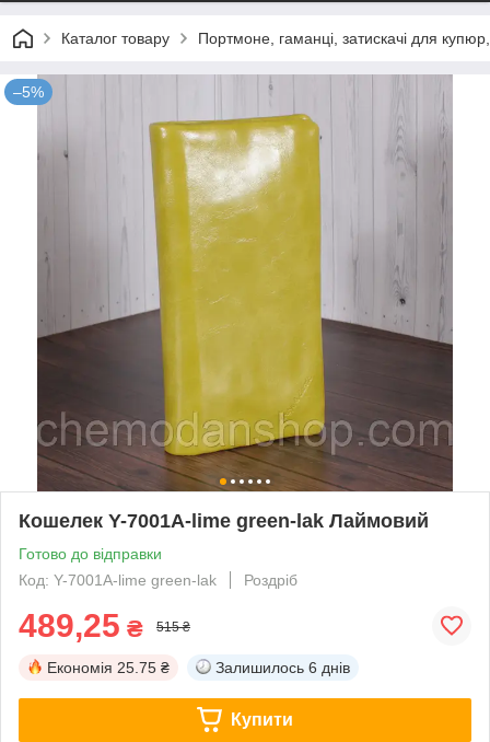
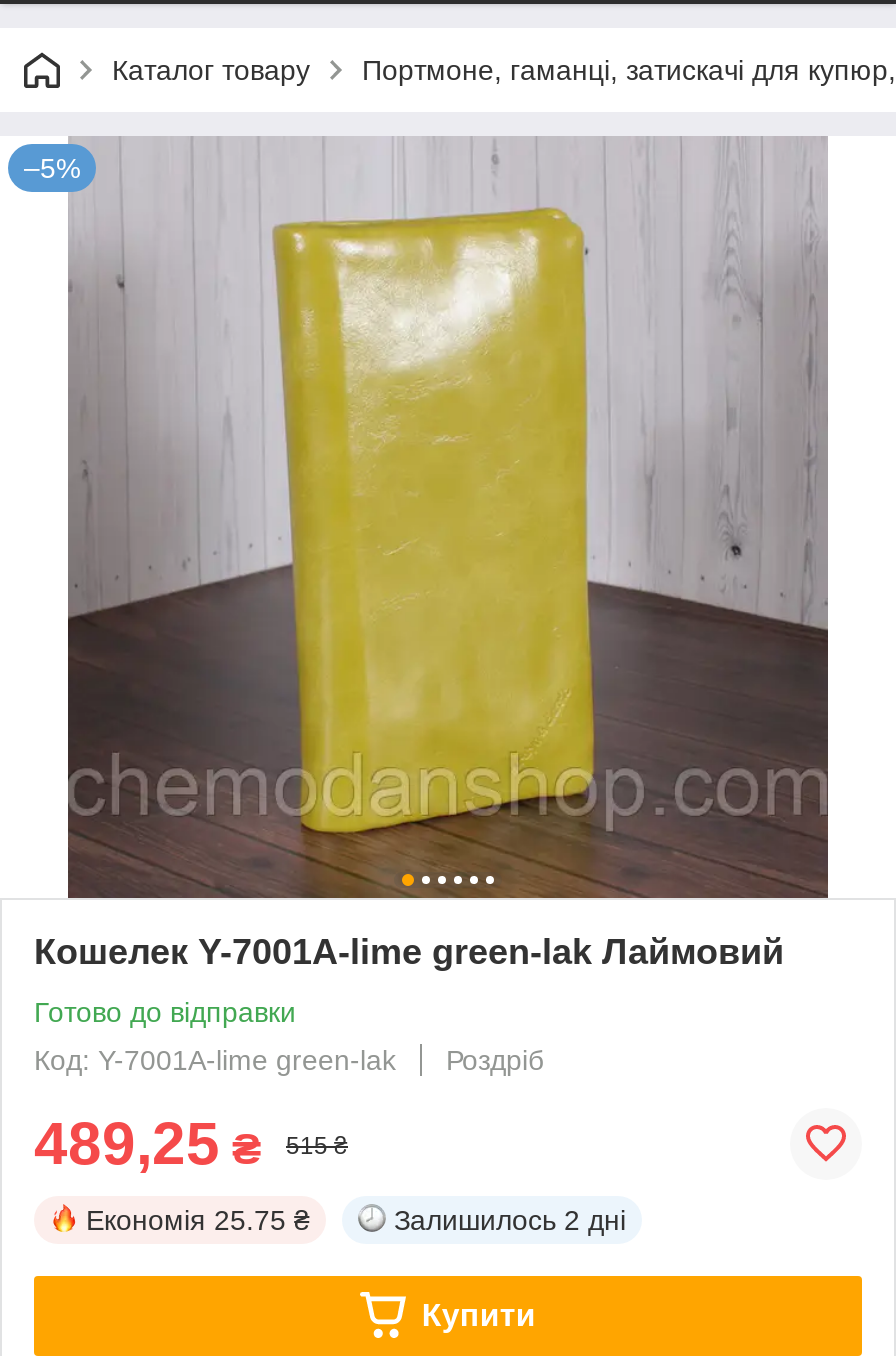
[215,659,350,676] Залишилось 6 днів -> [394,1204,626,1236] Залишилось 2 дні

